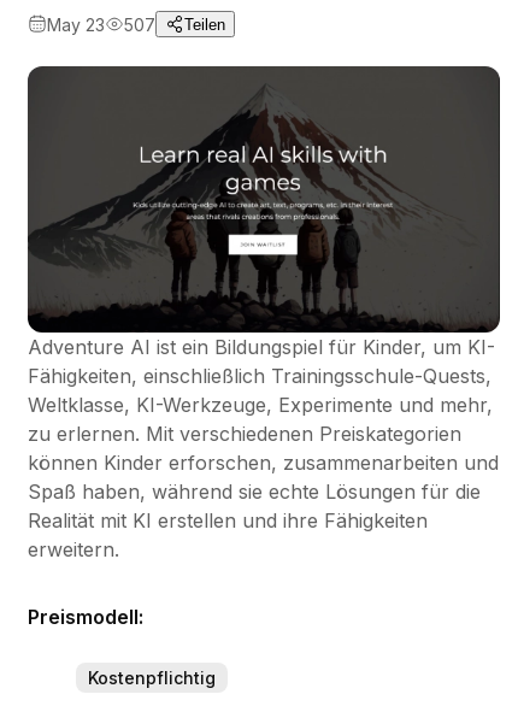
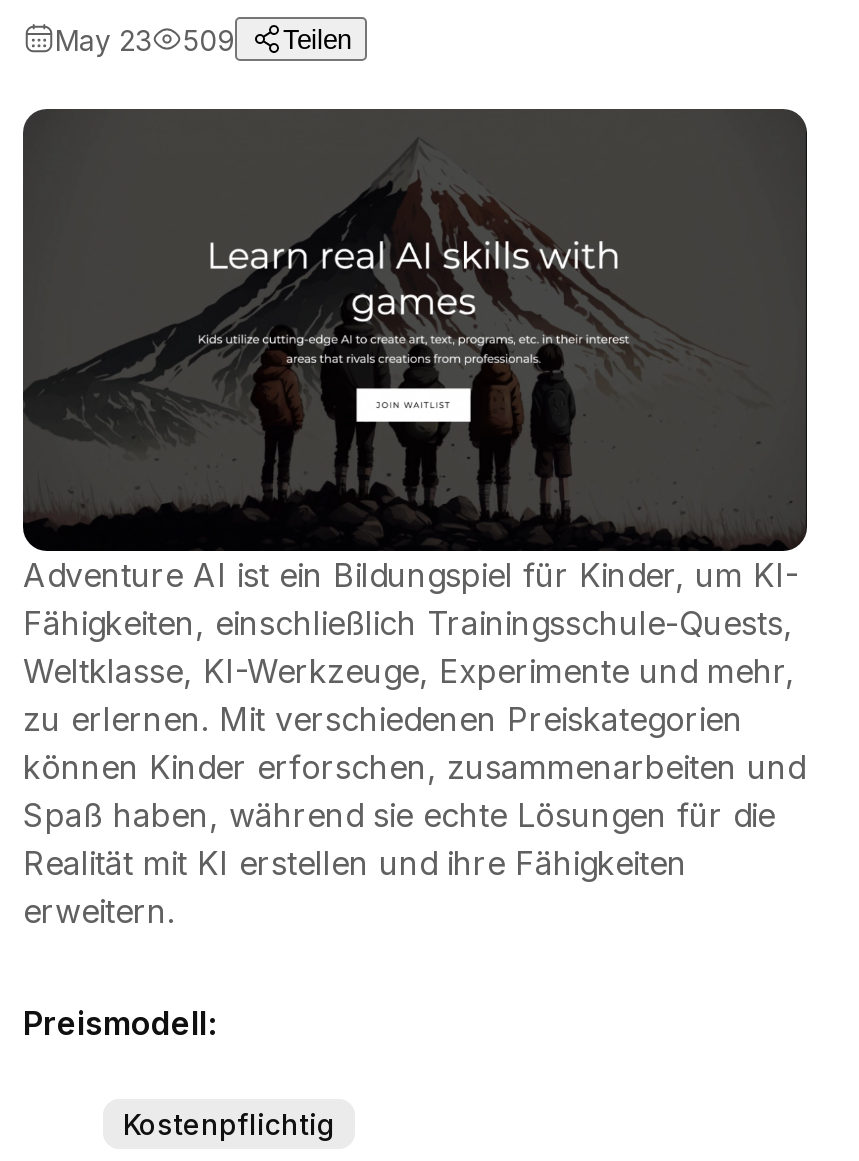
[47,14,225,35] May 23 507 Teilen -> [55,22,351,56] May 23 509 Teilen

